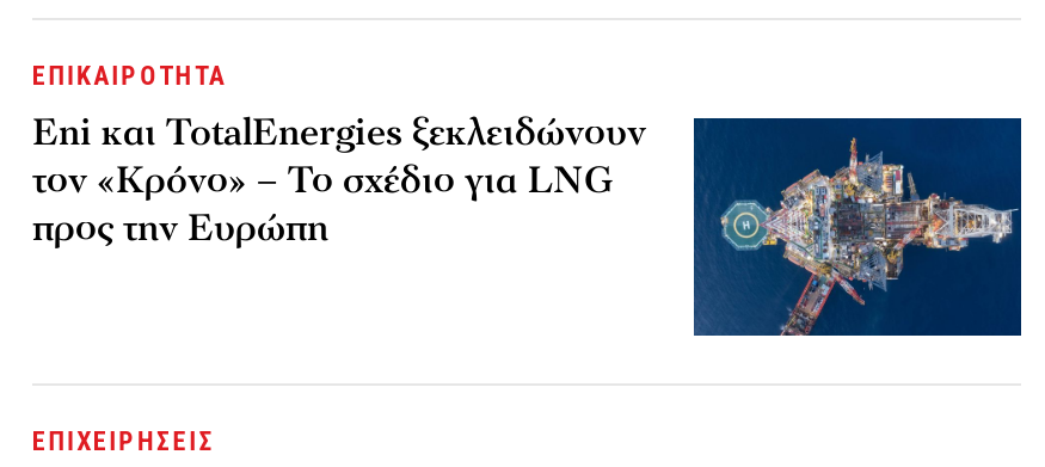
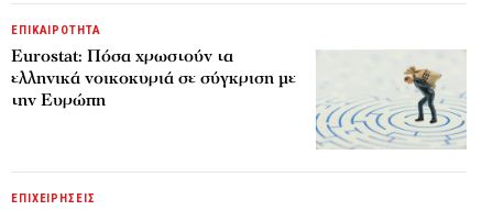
[32,106,1024,338] [image] | Eni και TotalEnergies ξεκλειδώνουν | τον «Κρόνο» – Το σχέδιο για LNG | προς την Ευρώπη -> [11,44,467,150] [image] | Eurostat: Πόσα χρωστούν τα | ελληνικά νοικοκυριά σε σύγκριση με | την Ευρώπη

